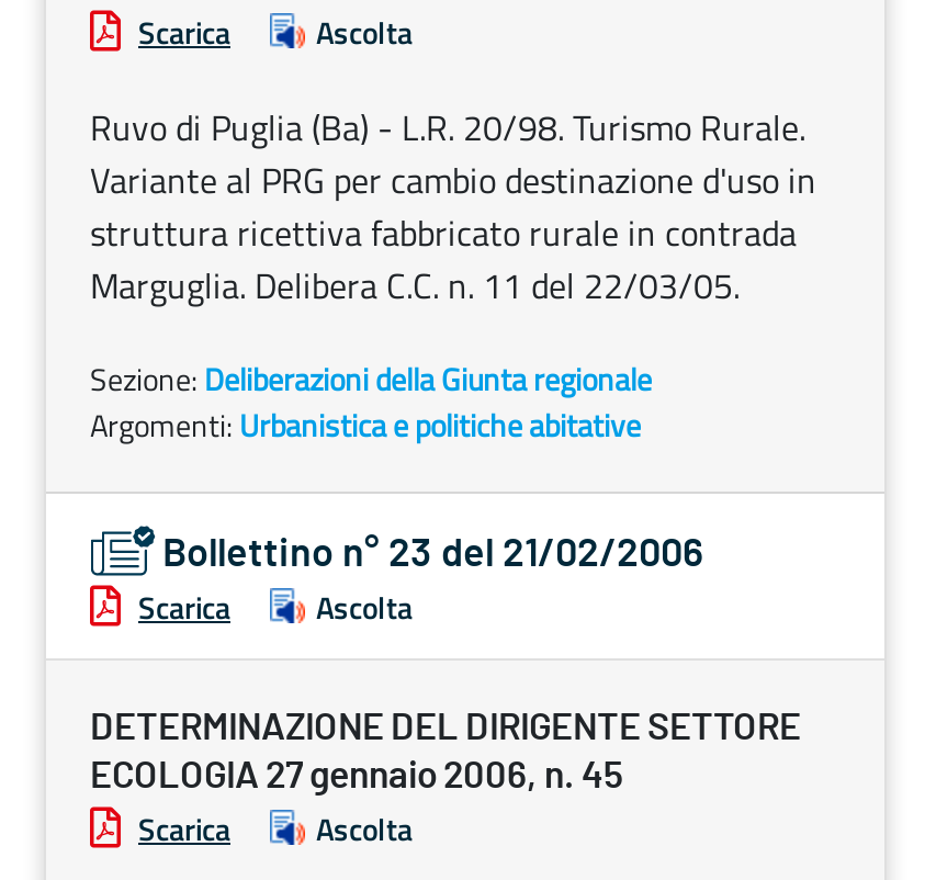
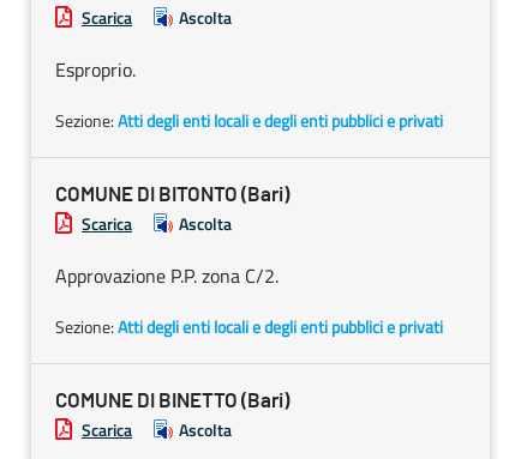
[90,101,816,312] Ruvo di Puglia (Ba) - L.R. 20/98. Turismo Rurale. | Variante al PRG per cambio destinazione d'uso in | struttura ricettiva fabbricato rurale in contrada | Marguglia. Delibera C.C. n. 11 del 22/03/05. -> [55,55,136,84] Esproprio.
[90,356,652,448] Sezione: Deliberazioni della Giunta regionale | Argomenti: Urbanistica e politiche abitative -> [55,108,443,133] Sezione: Atti degli enti locali e degli enti pubblici e privati
[162,535,704,575] Bollettino n° 23 del 21/02/2006 -> [55,185,289,205] COMUNE DI BITONTO (Bari)
moved [138,584,413,630] -> [82,211,232,236]: Scarica | Ascolta
[90,709,801,794] DETERMINAZIONE DEL DIRIGENTE SETTORE | ECOLOGIA 27 gennaio 2006, n. 45 -> [55,261,443,411] Approvazione P.P. zona C/2. | Sezione: Atti degli enti locali e degli enti pubblici e privati | COMUNE DI BINETTO (Bari)

